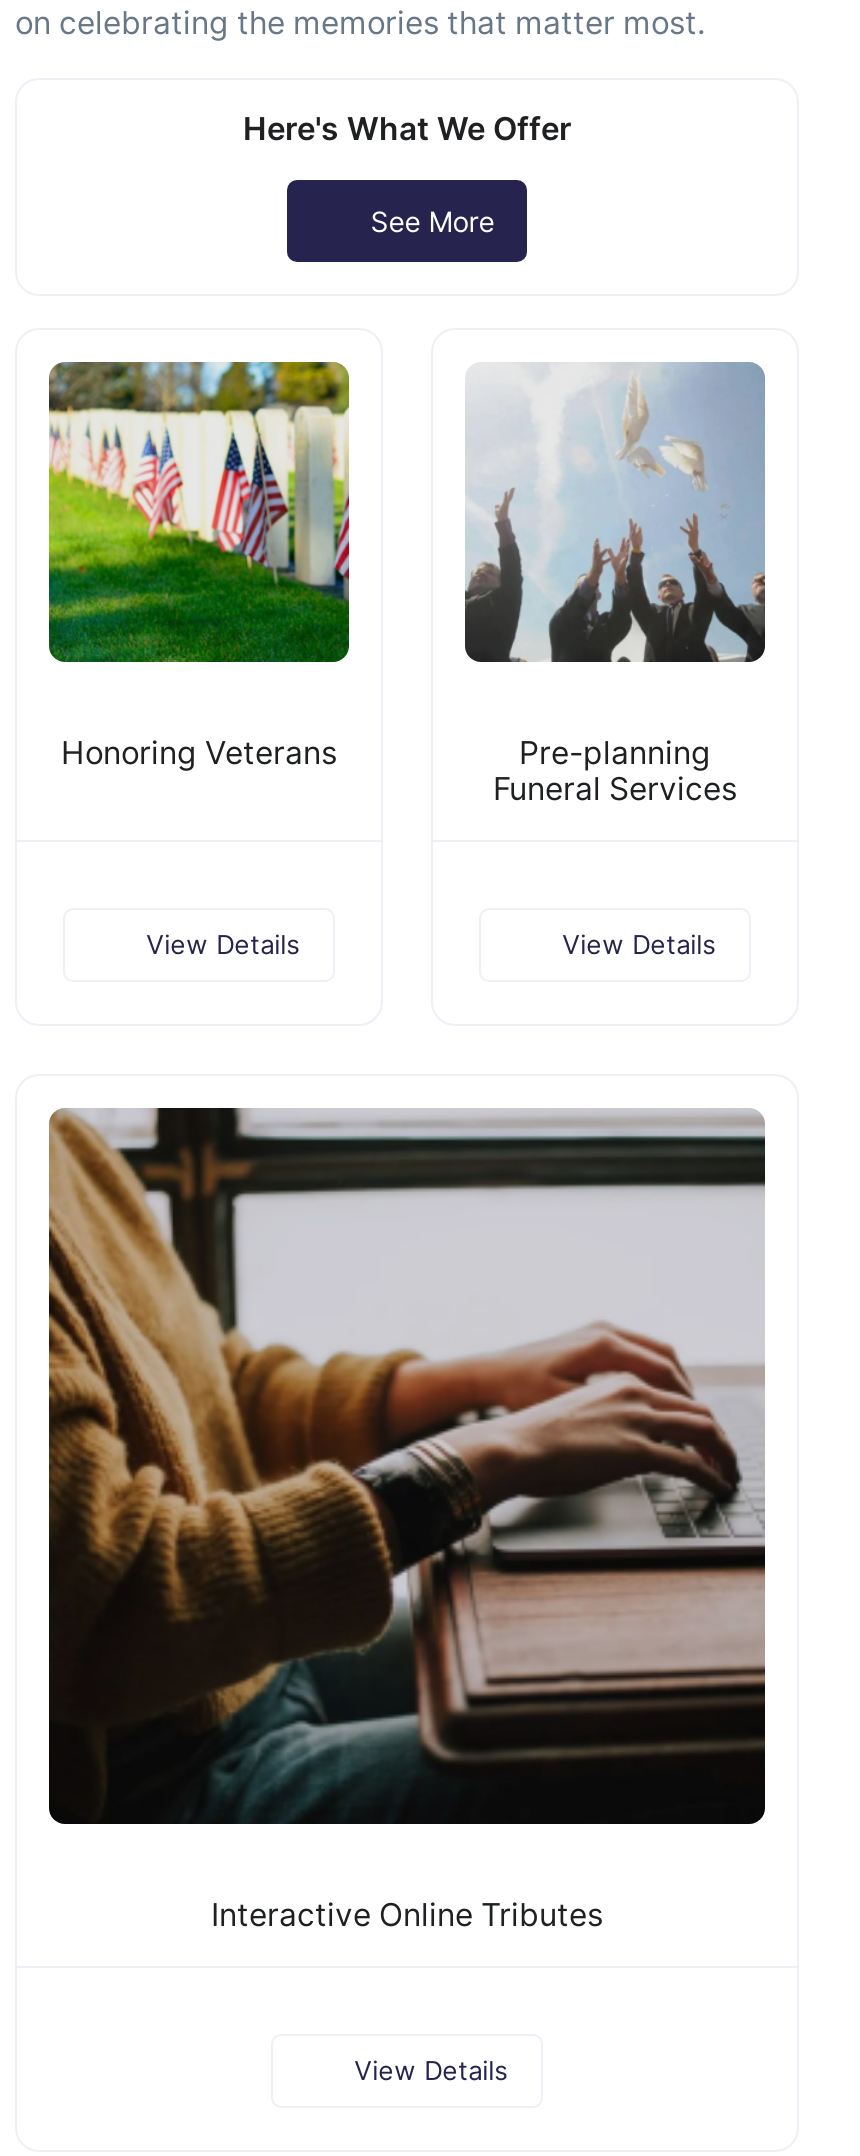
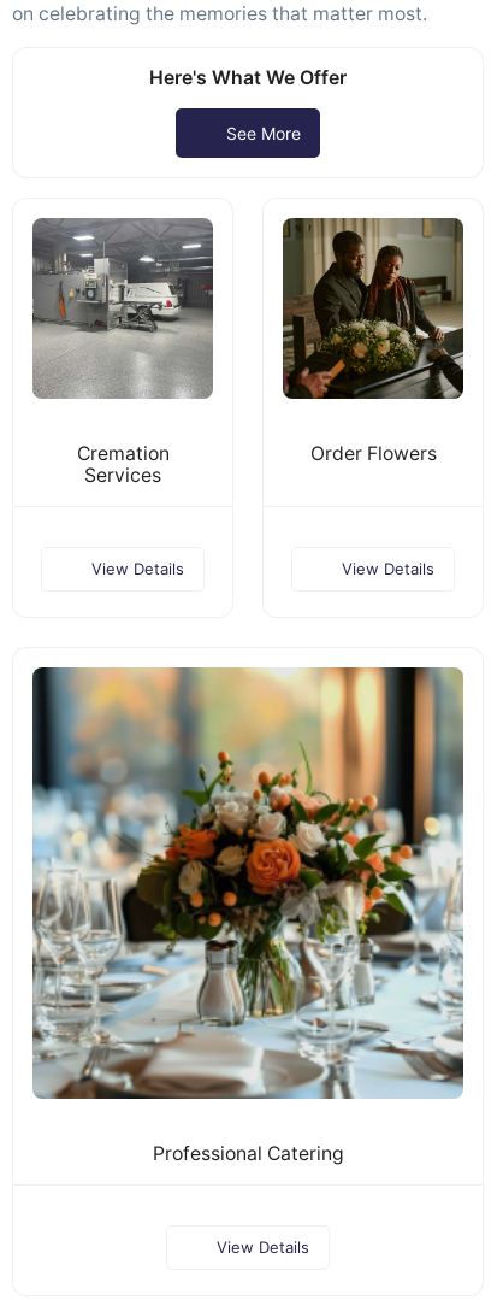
[47,360,351,771] [image] | Honoring Veterans -> [31,218,214,486] [image] | Cremation | Services
[465,362,765,807] [image] | Pre-planning | Funeral Services -> [282,217,464,465] [image] | Order Flowers
[47,1106,767,1933] [image] | Interactive Online Tributes -> [31,666,464,1165] [image] | Professional Catering

